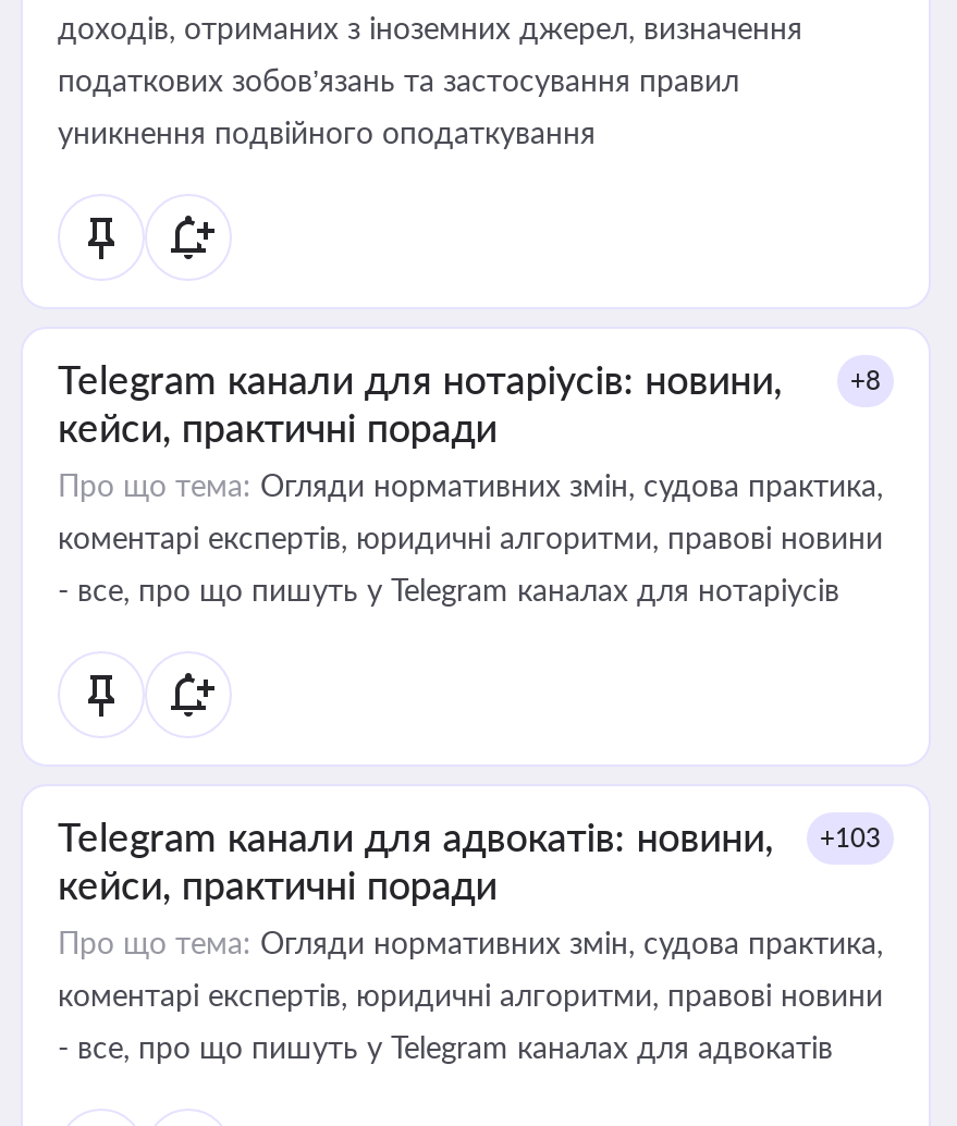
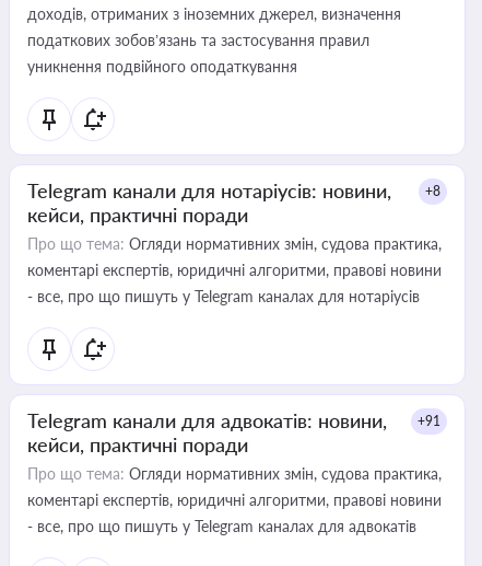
[58,812,881,860] Telegram канали для адвокатів: новини, +103 -> [27,408,440,432] Telegram канали для адвокатів: новини, +91

